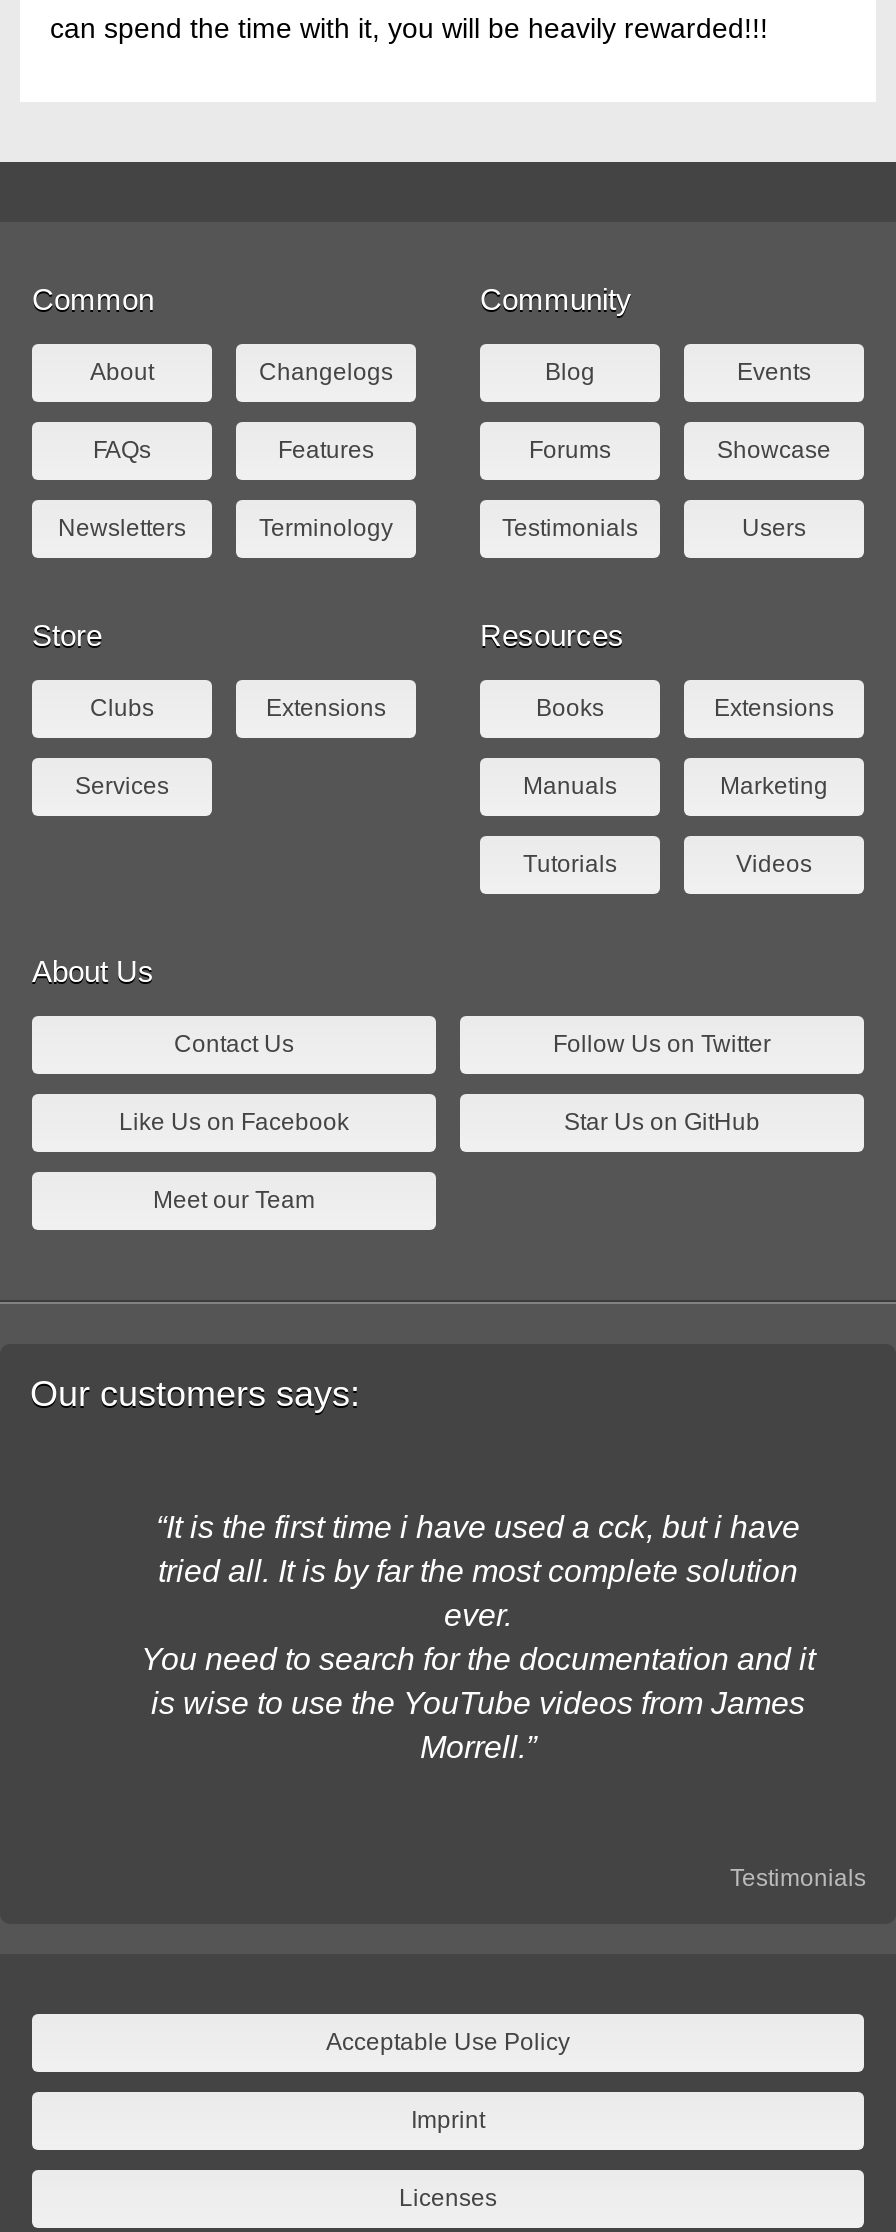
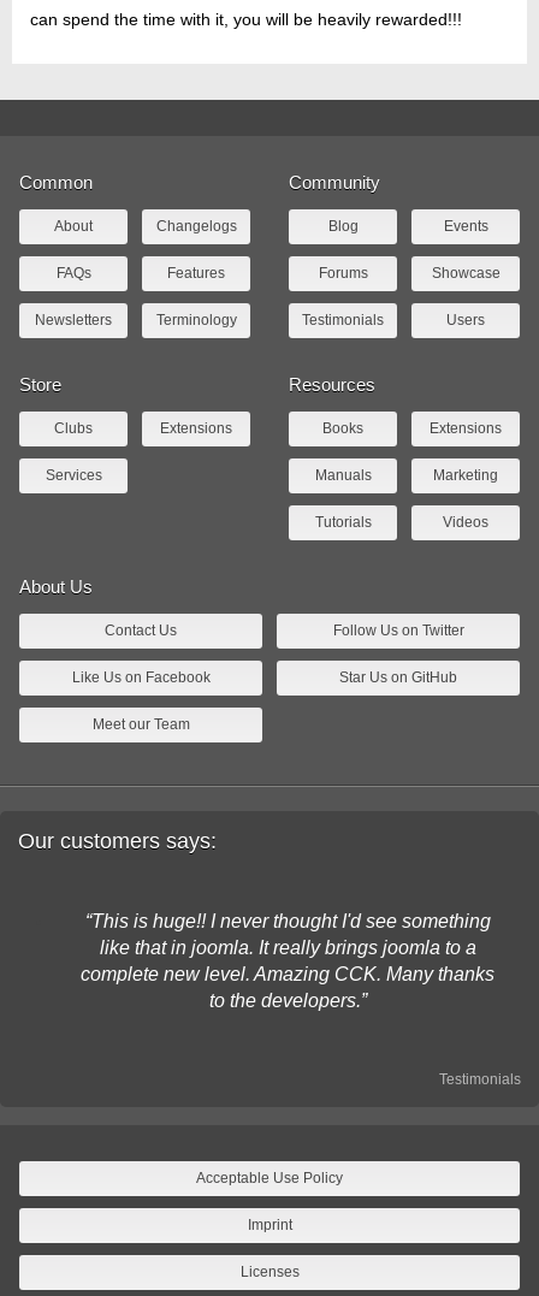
[141,1509,815,1763] It is the first time i have used a cck, but i have | tried all. It is by far the most complete solution | ever. | You need to search for the documentation and it | is wise to use the YouTube videos from James | Morrell. -> [81,910,494,1010] This is huge!! I never thought I'd see something | like that in joomla. It really brings joomla to a | complete new level. Amazing CCK. Many thanks | to the developers.

